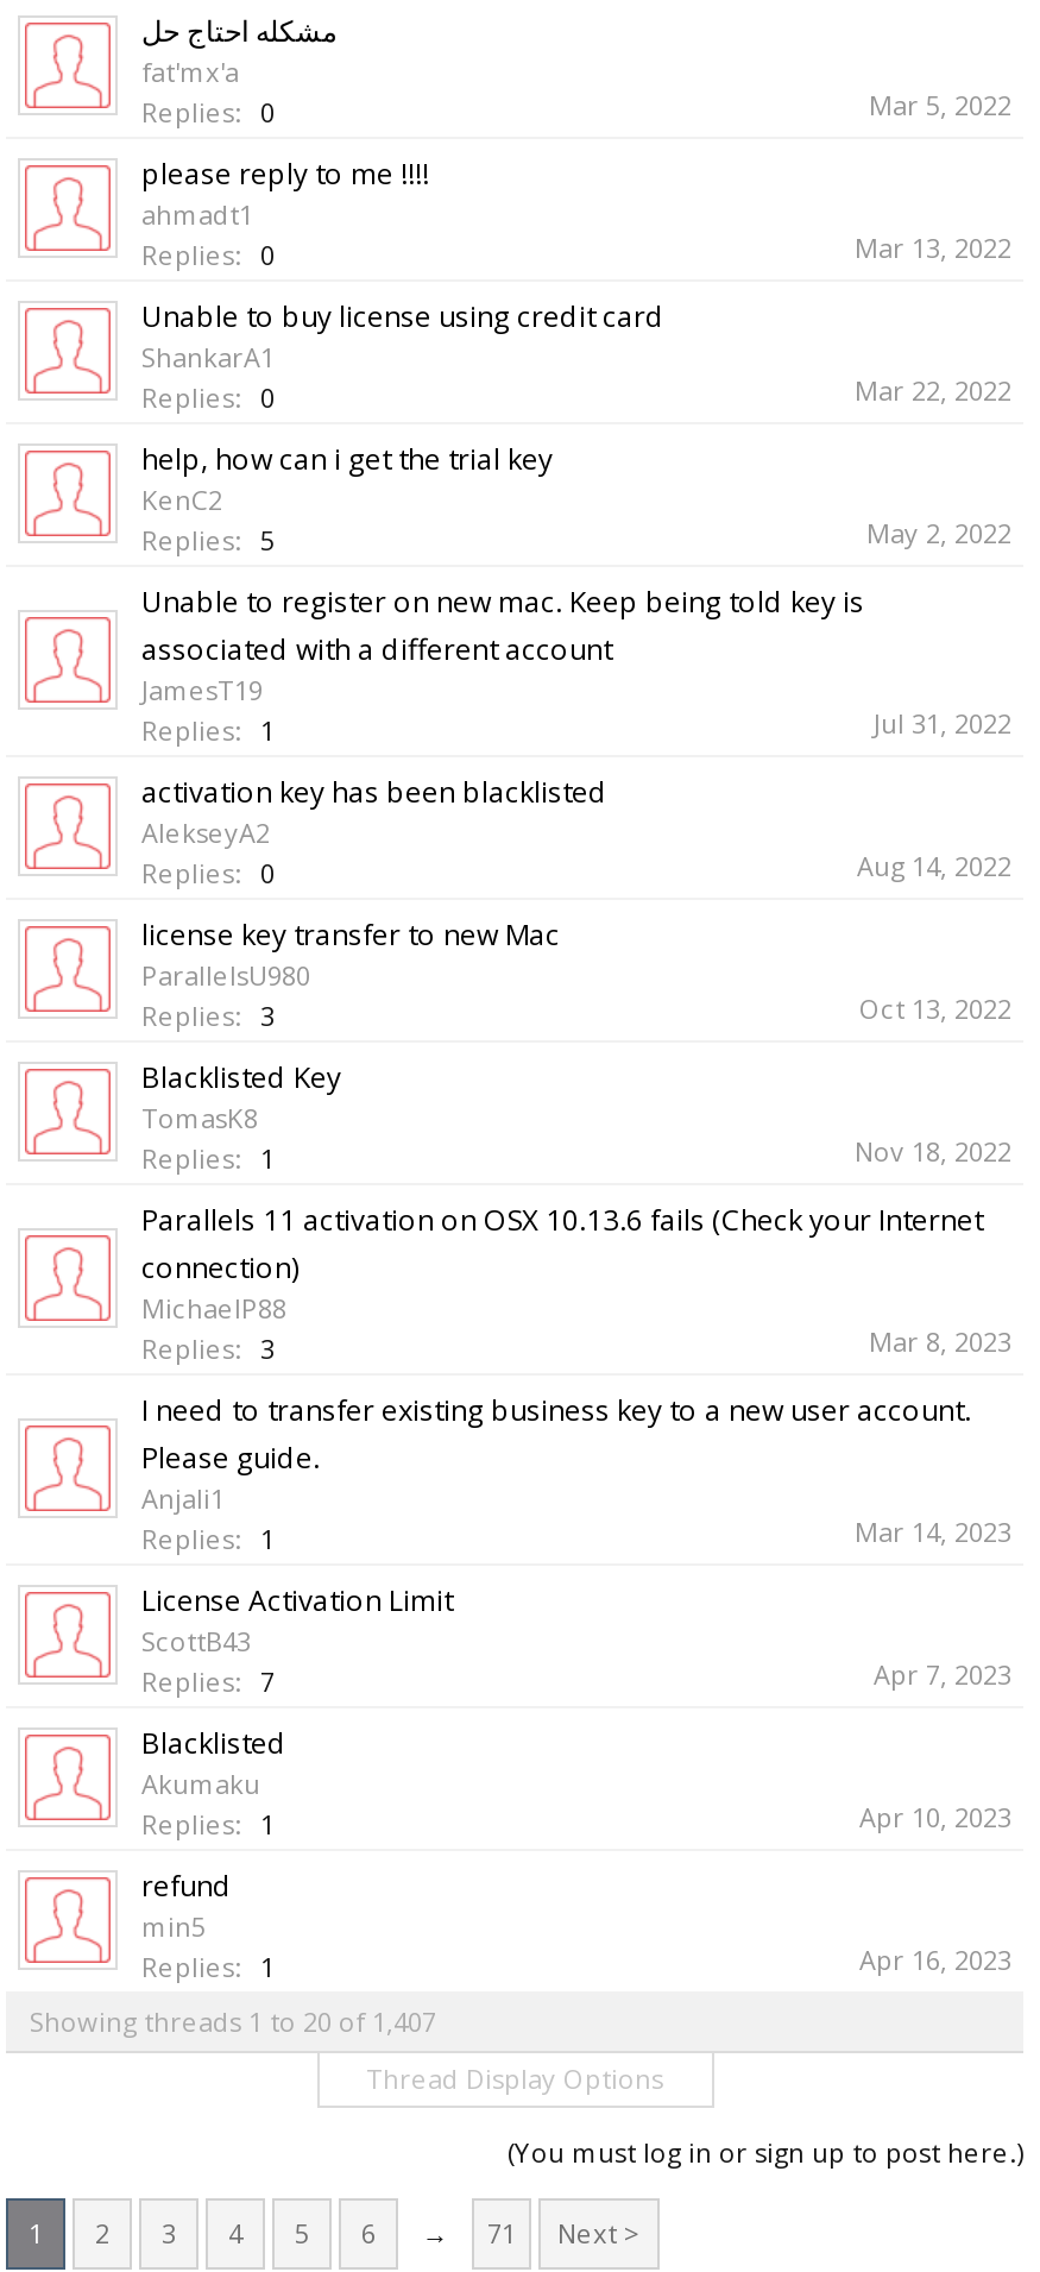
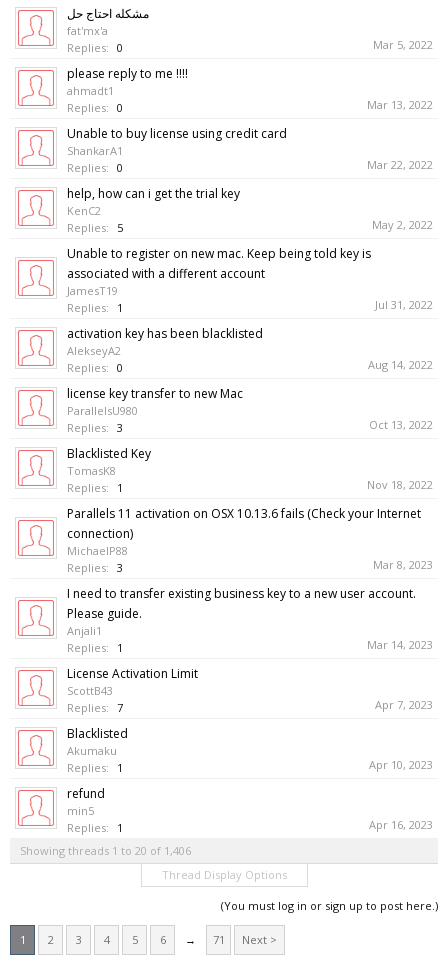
[30,2003,436,2039] Showing threads 1 to 20 of 1,407 -> [20,843,191,858] Showing threads 1 to 20 of 1,406

